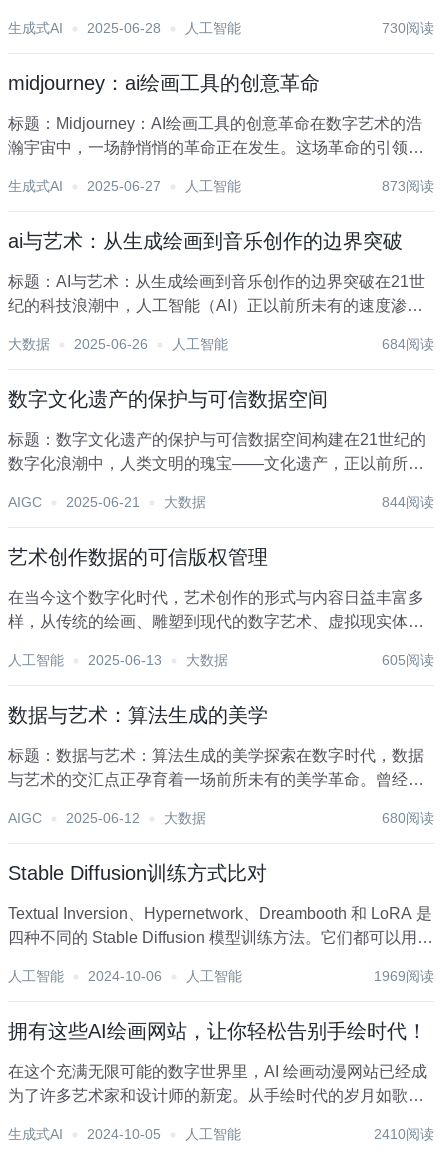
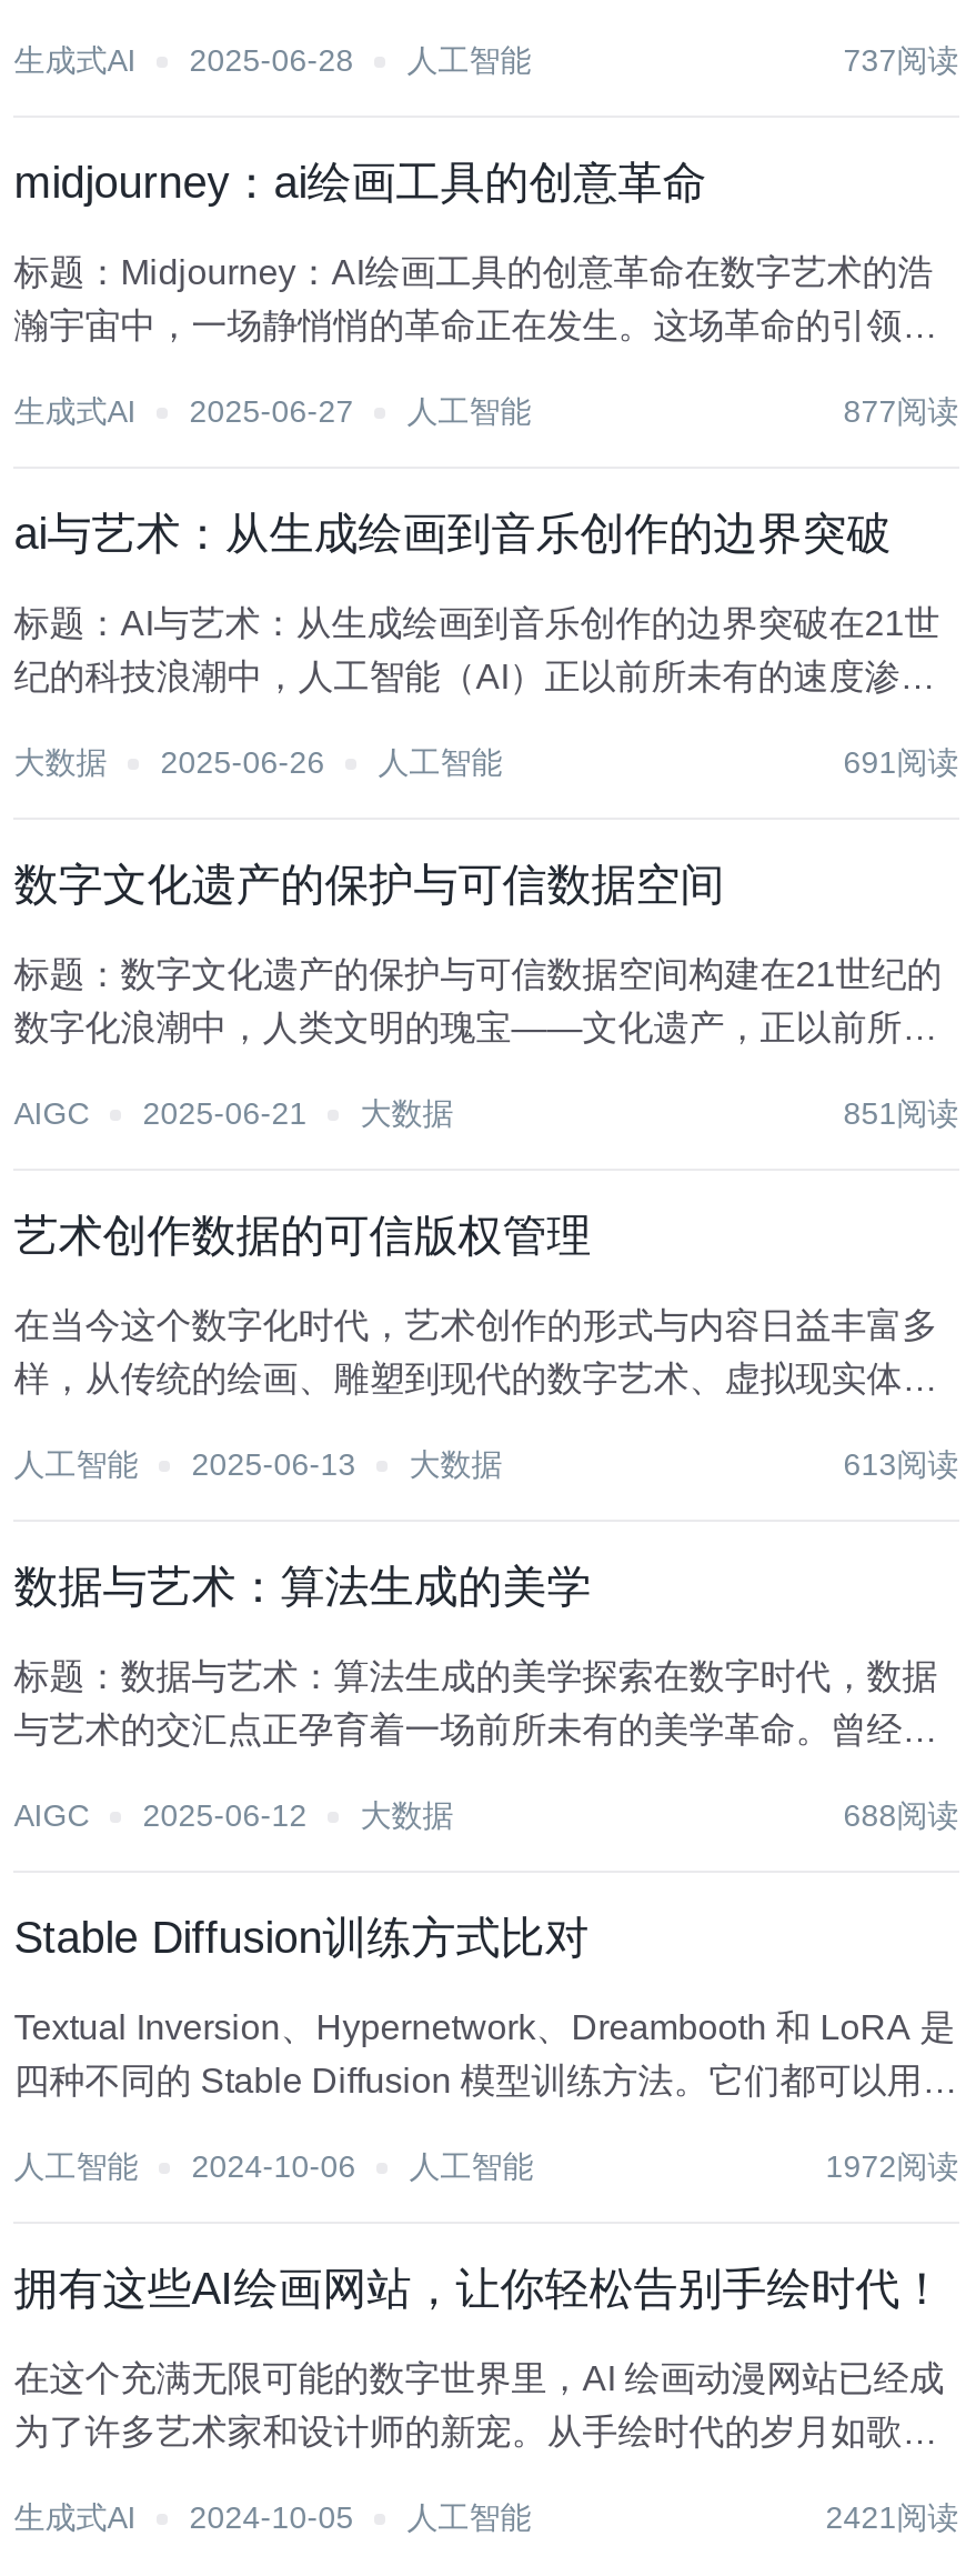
[382,20,434,36] 730阅读 -> [843,42,959,78] 737阅读
[382,178,434,194] 873阅读 -> [843,393,959,429] 877阅读
[382,336,434,352] 684阅读 -> [843,744,959,780] 691阅读
[382,494,434,510] 844阅读 -> [843,1095,959,1131] 851阅读
[382,652,434,668] 605阅读 -> [843,1446,959,1482] 613阅读
[382,810,434,826] 680阅读 -> [843,1797,959,1833] 688阅读
[374,968,434,984] 1969阅读 -> [826,2148,959,2184] 1972阅读
[374,1126,434,1142] 2410阅读 -> [826,2499,959,2535] 2421阅读

